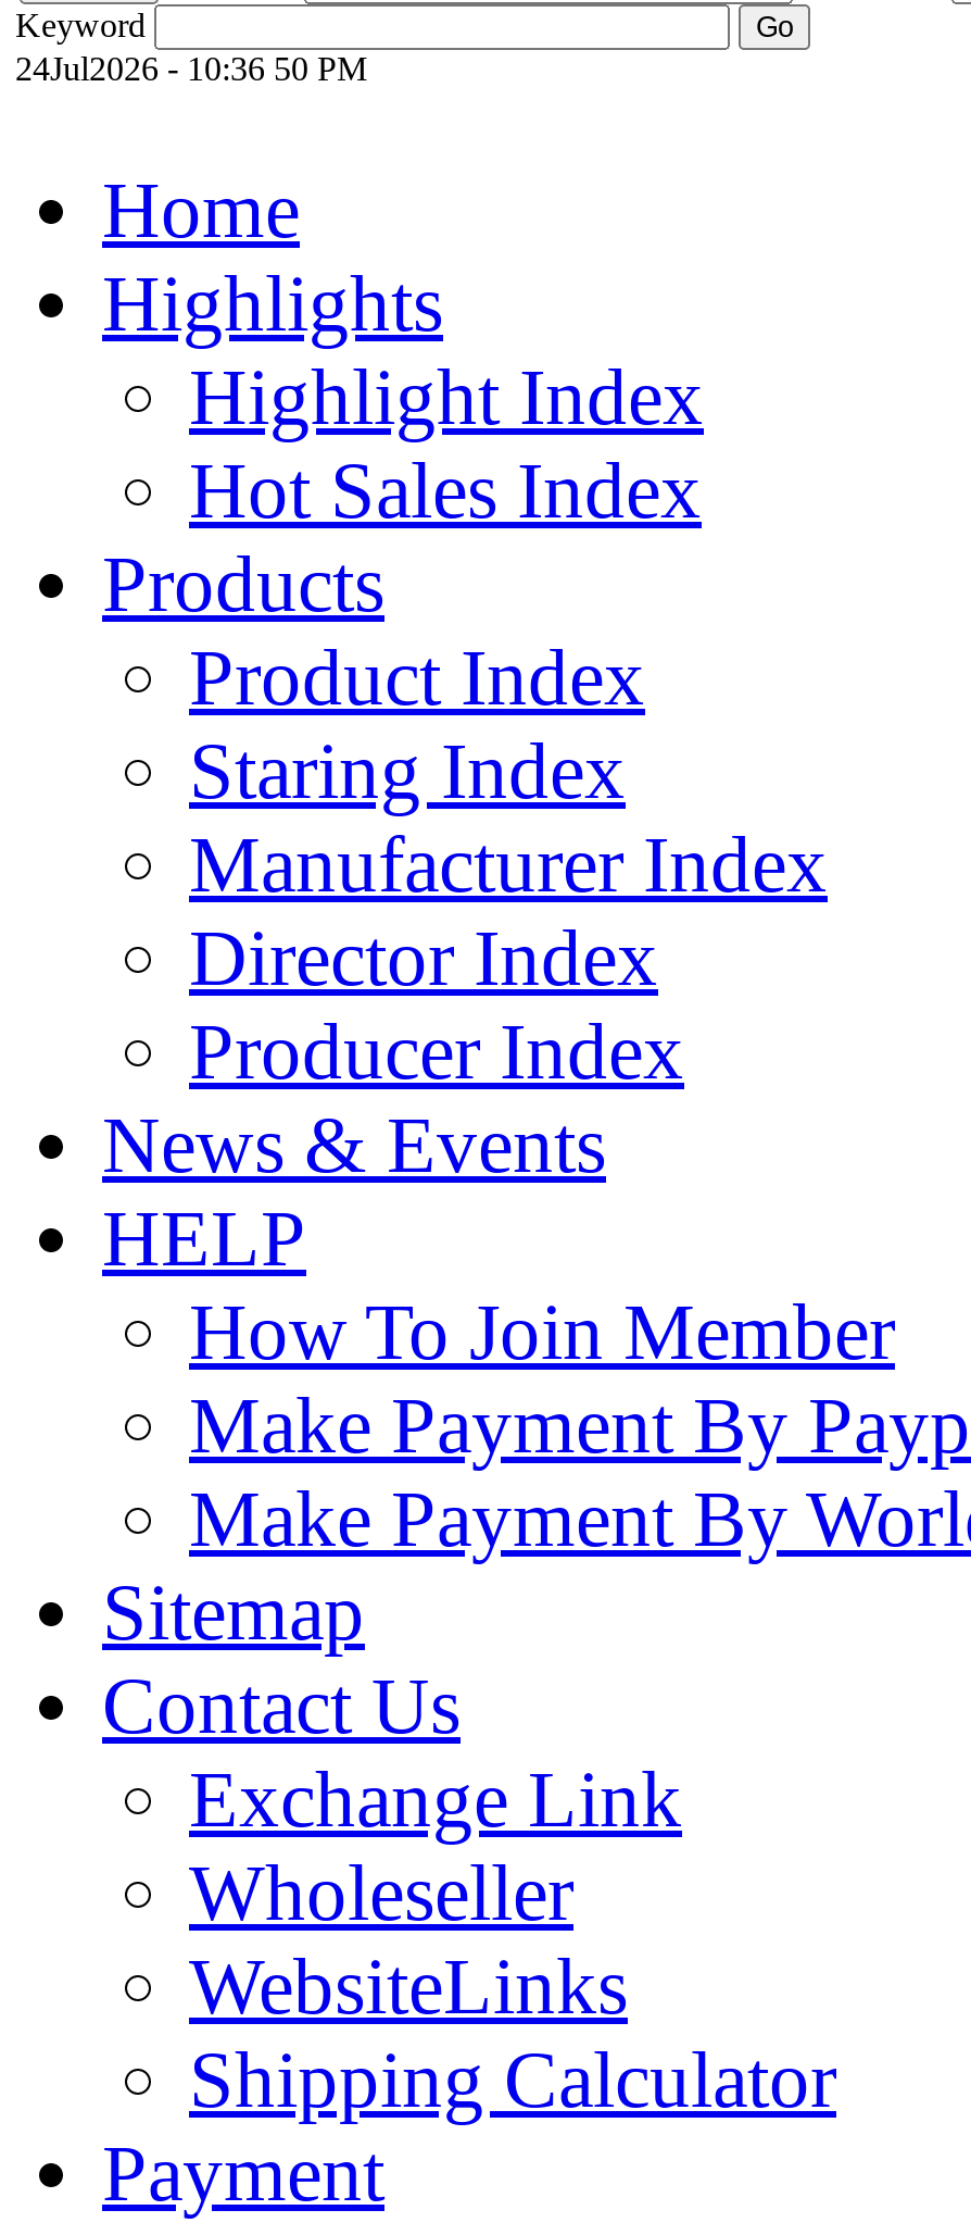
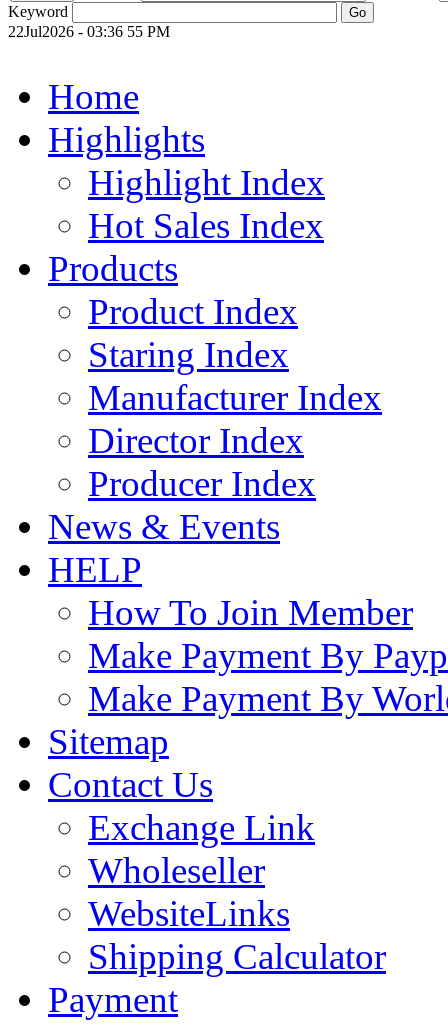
[15,50,367,87] 24Jul2026 - 10:36 50 PM -> [8,23,170,40] 22Jul2026 - 03:36 55 PM

